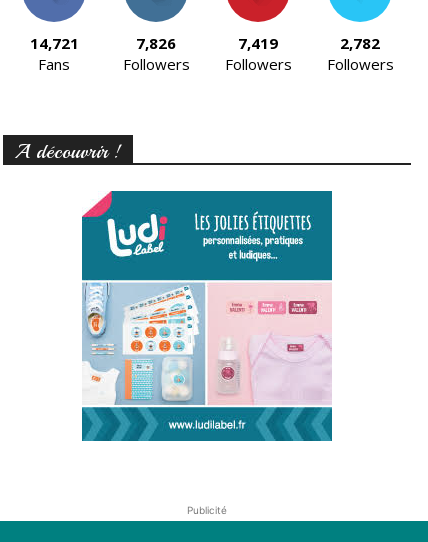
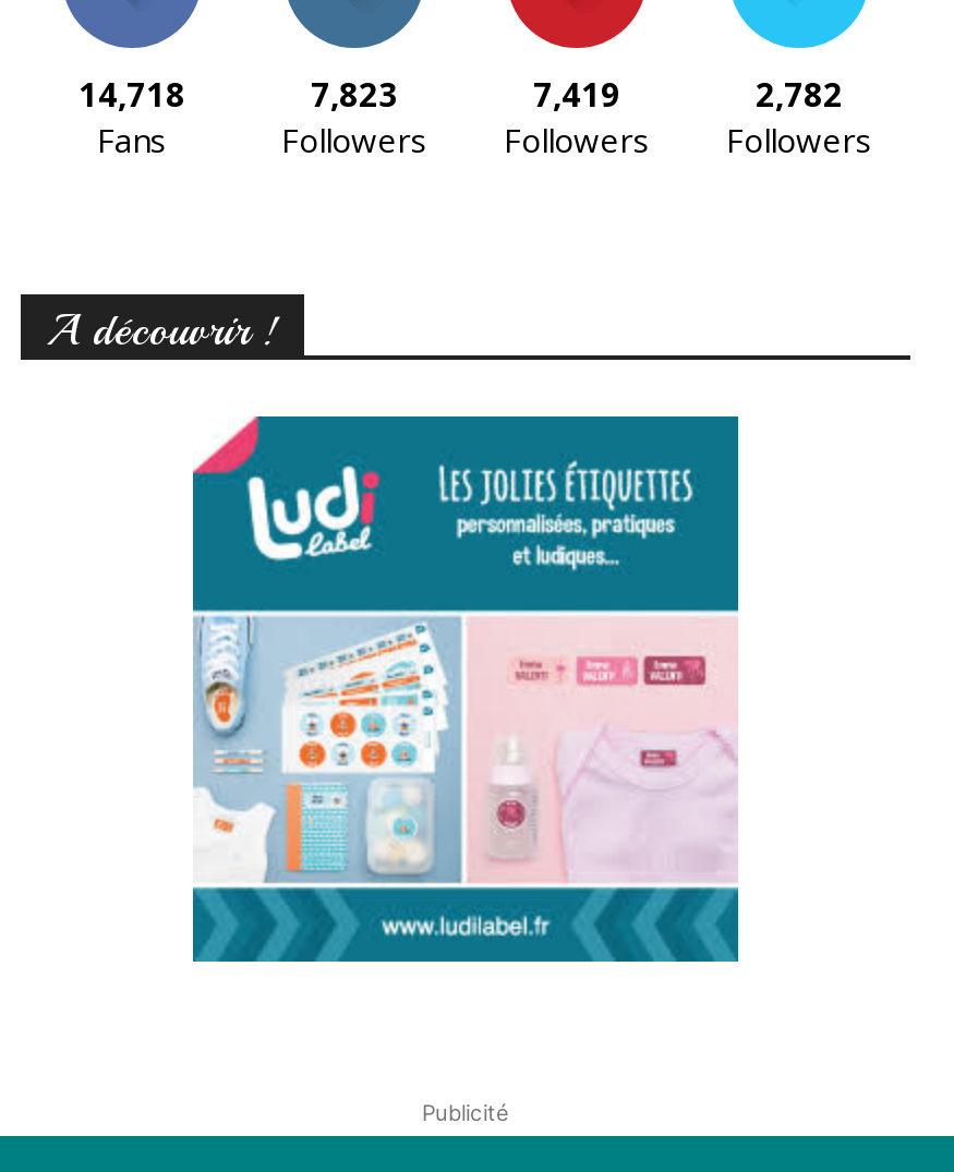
[29,33,78,53] 14,721 -> [79,72,185,116] 14,718
[136,33,176,53] 7,826 -> [311,72,398,116] 7,823

